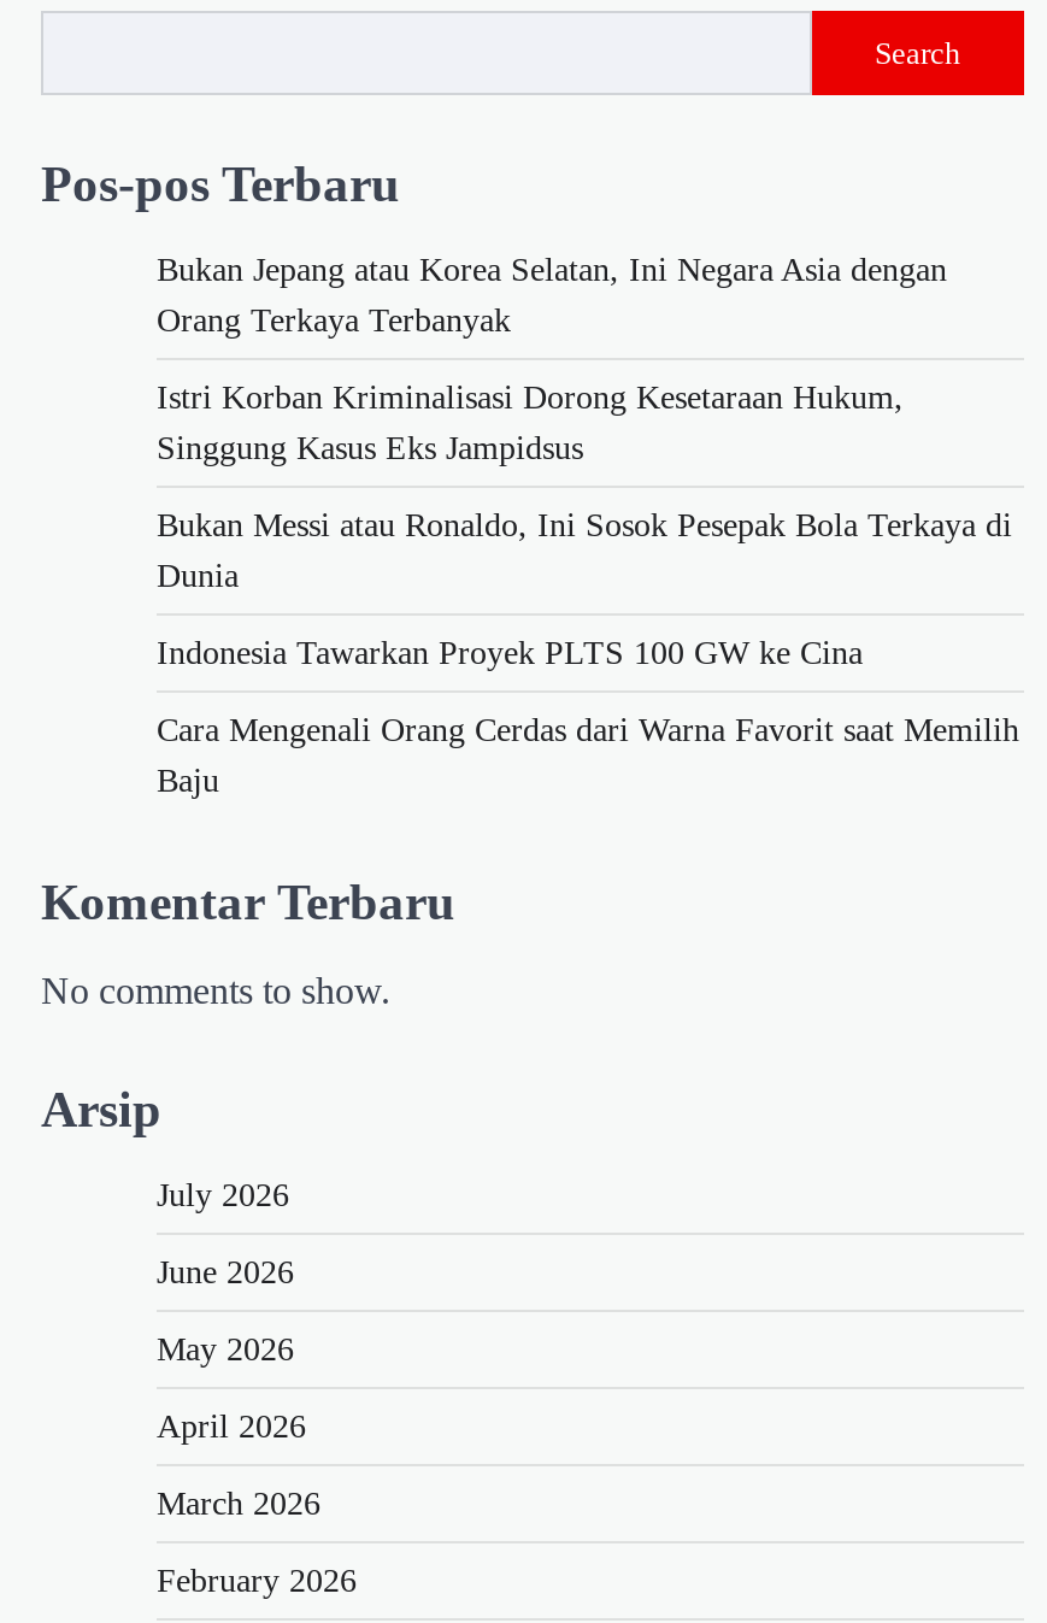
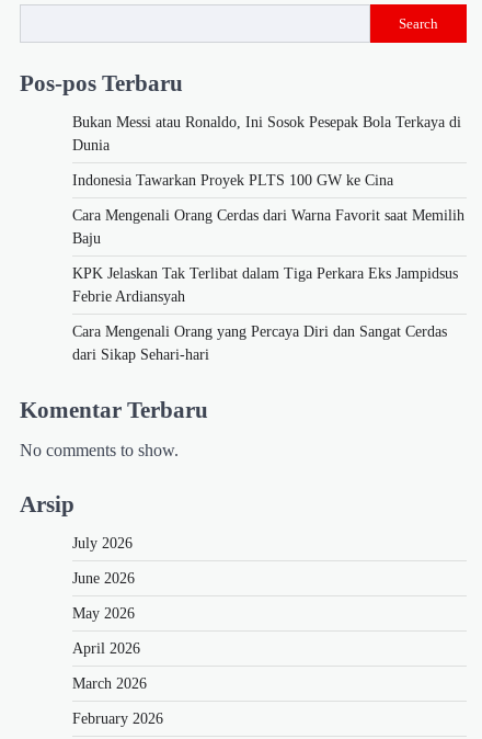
[157,252,947,467] Bukan Jepang atau Korea Selatan, Ini Negara Asia dengan | Orang Terkaya Terbanyak | Istri Korban Kriminalisasi Dorong Kesetaraan Hukum, | Singgung Kasus Eks Jampidsus -> none
moved [157,508,1019,799] -> [72,114,464,247]: Bukan Messi atau Ronaldo, Ini Sosok Pesepak Bola Terkaya di | Dunia | Indonesia Tawarkan Proyek PLTS 100 GW ke Cina | Cara Mengenali Orang Cerdas dari Warna Favorit saat Memilih | Baju
none -> [72,265,458,363] KPK Jelaskan Tak Terlibat dalam Tiga Perkara Eks Jampidsus | Febrie Ardiansyah | Cara Mengenali Orang yang Percaya Diri dan Sangat Cerdas | dari Sikap Sehari-hari

